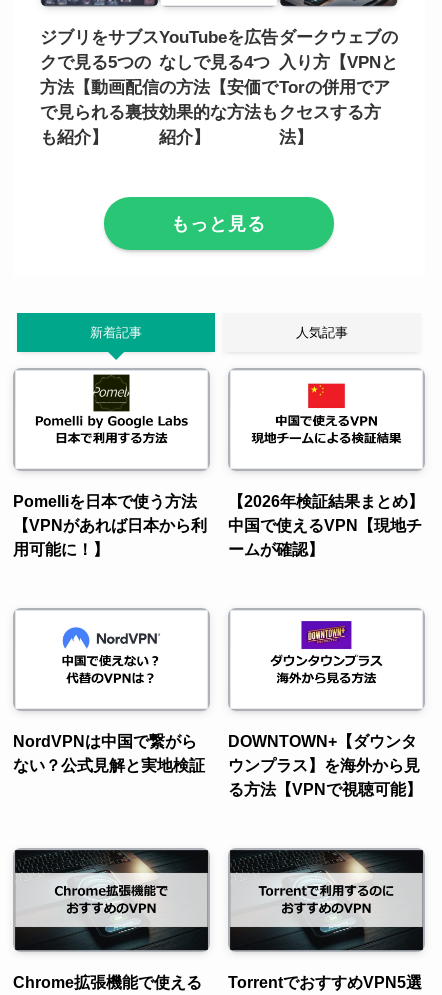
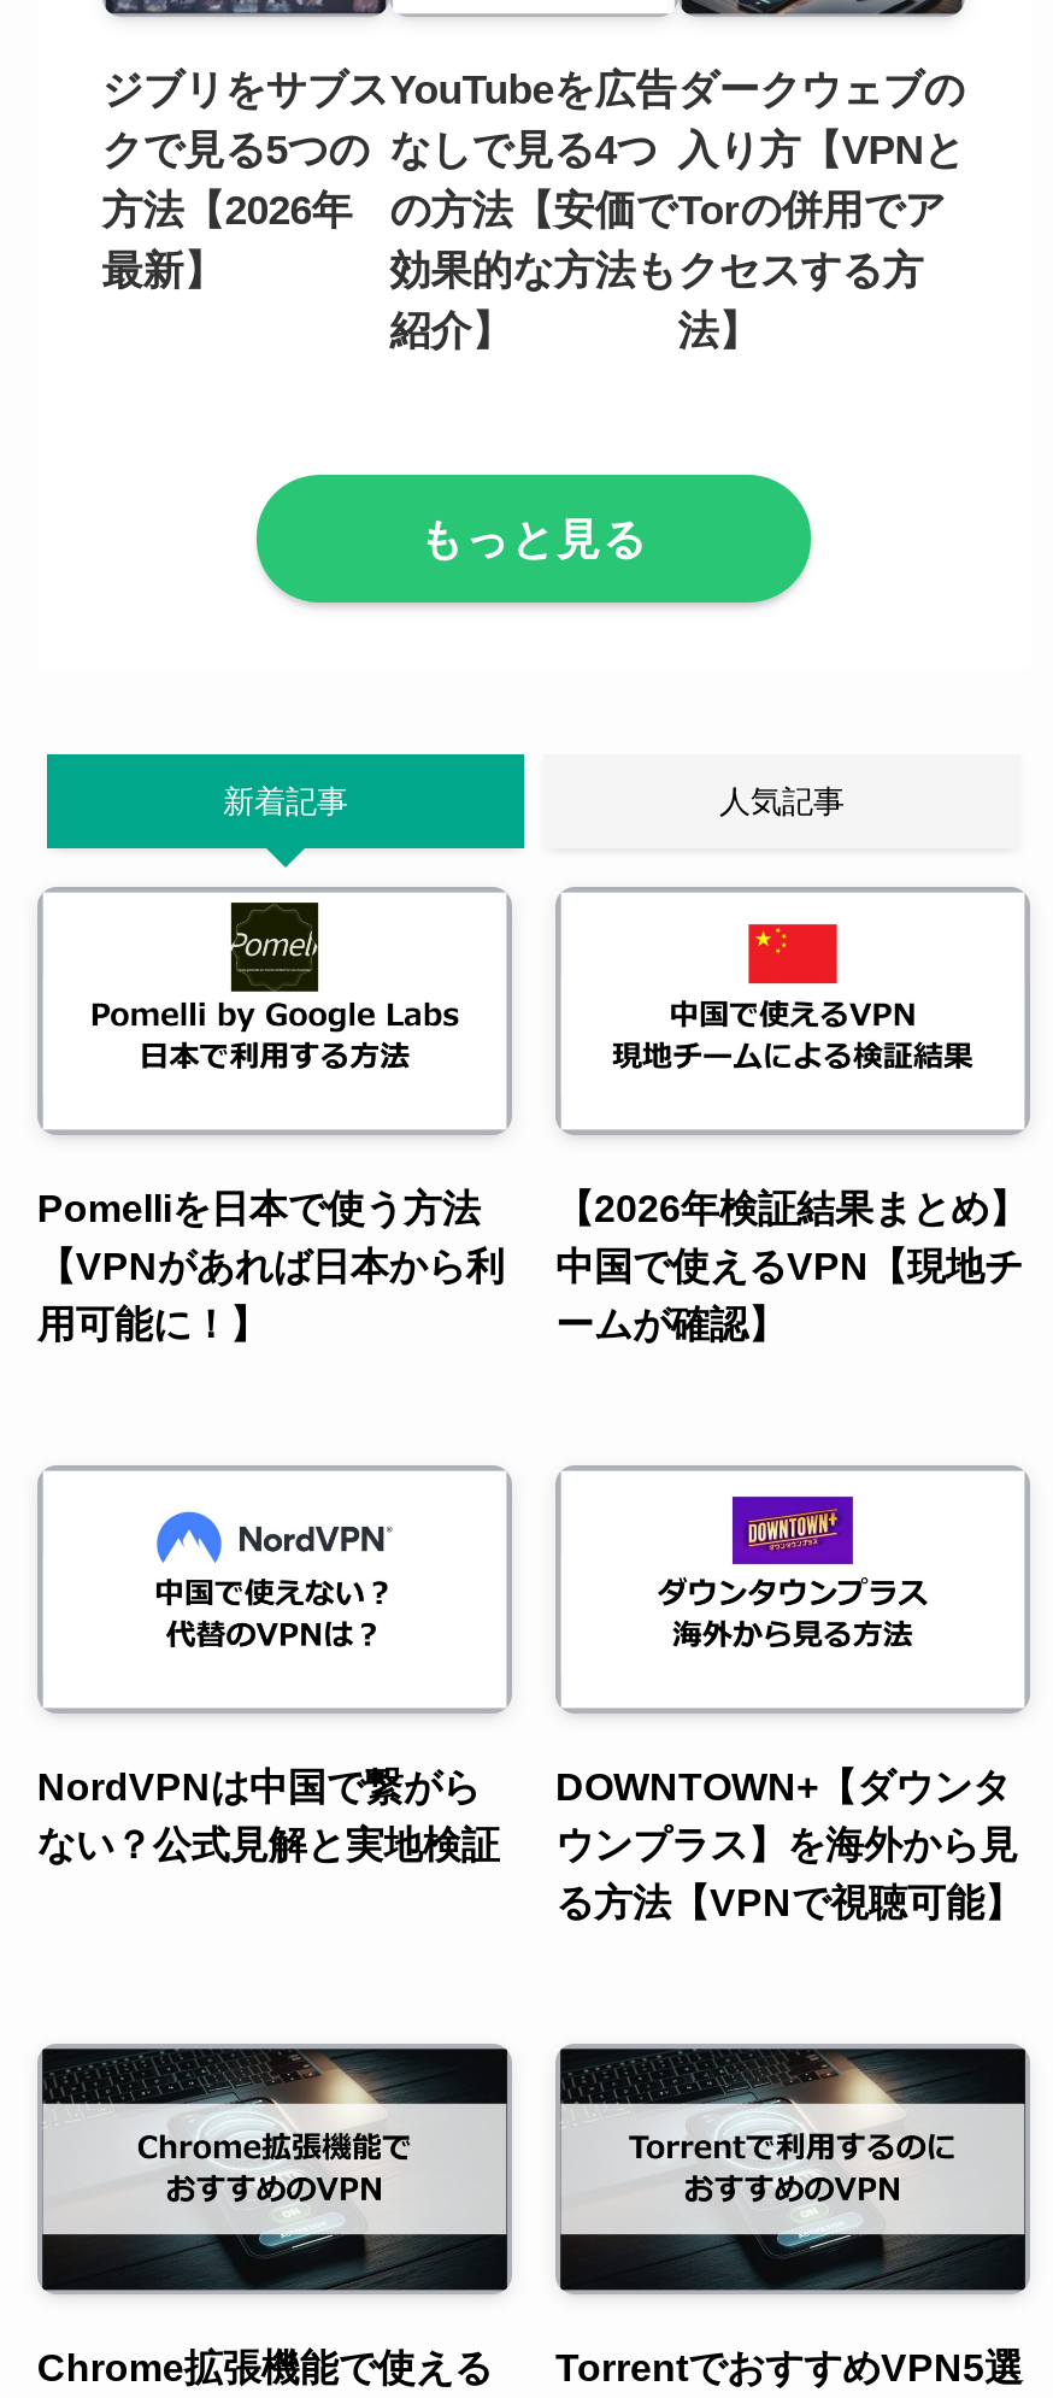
[40,78,159,147] 方法【動画配信 | で見られる裏技 | も紹介】 -> [102,188,353,294] 方法【2026年 | 最新】

